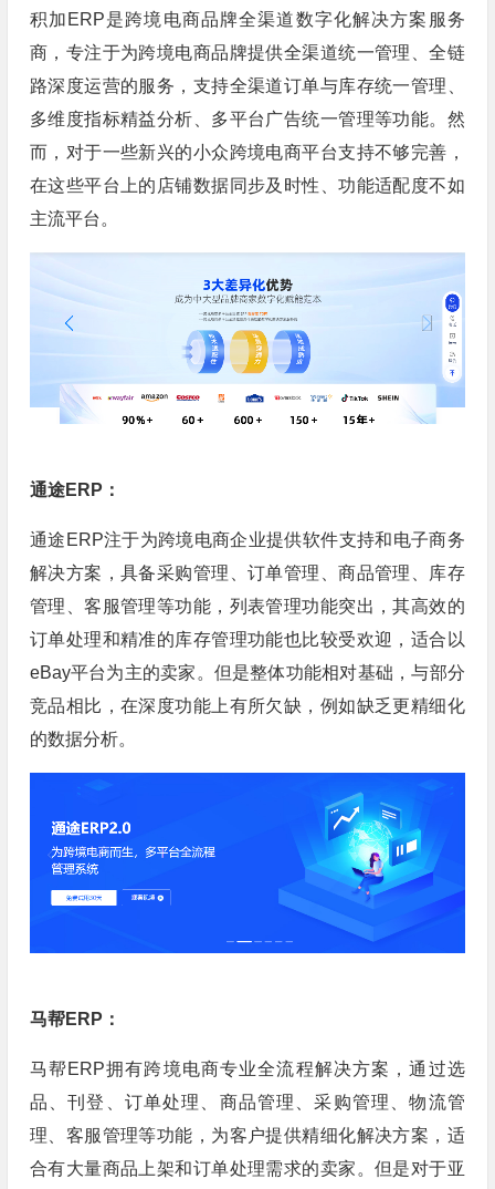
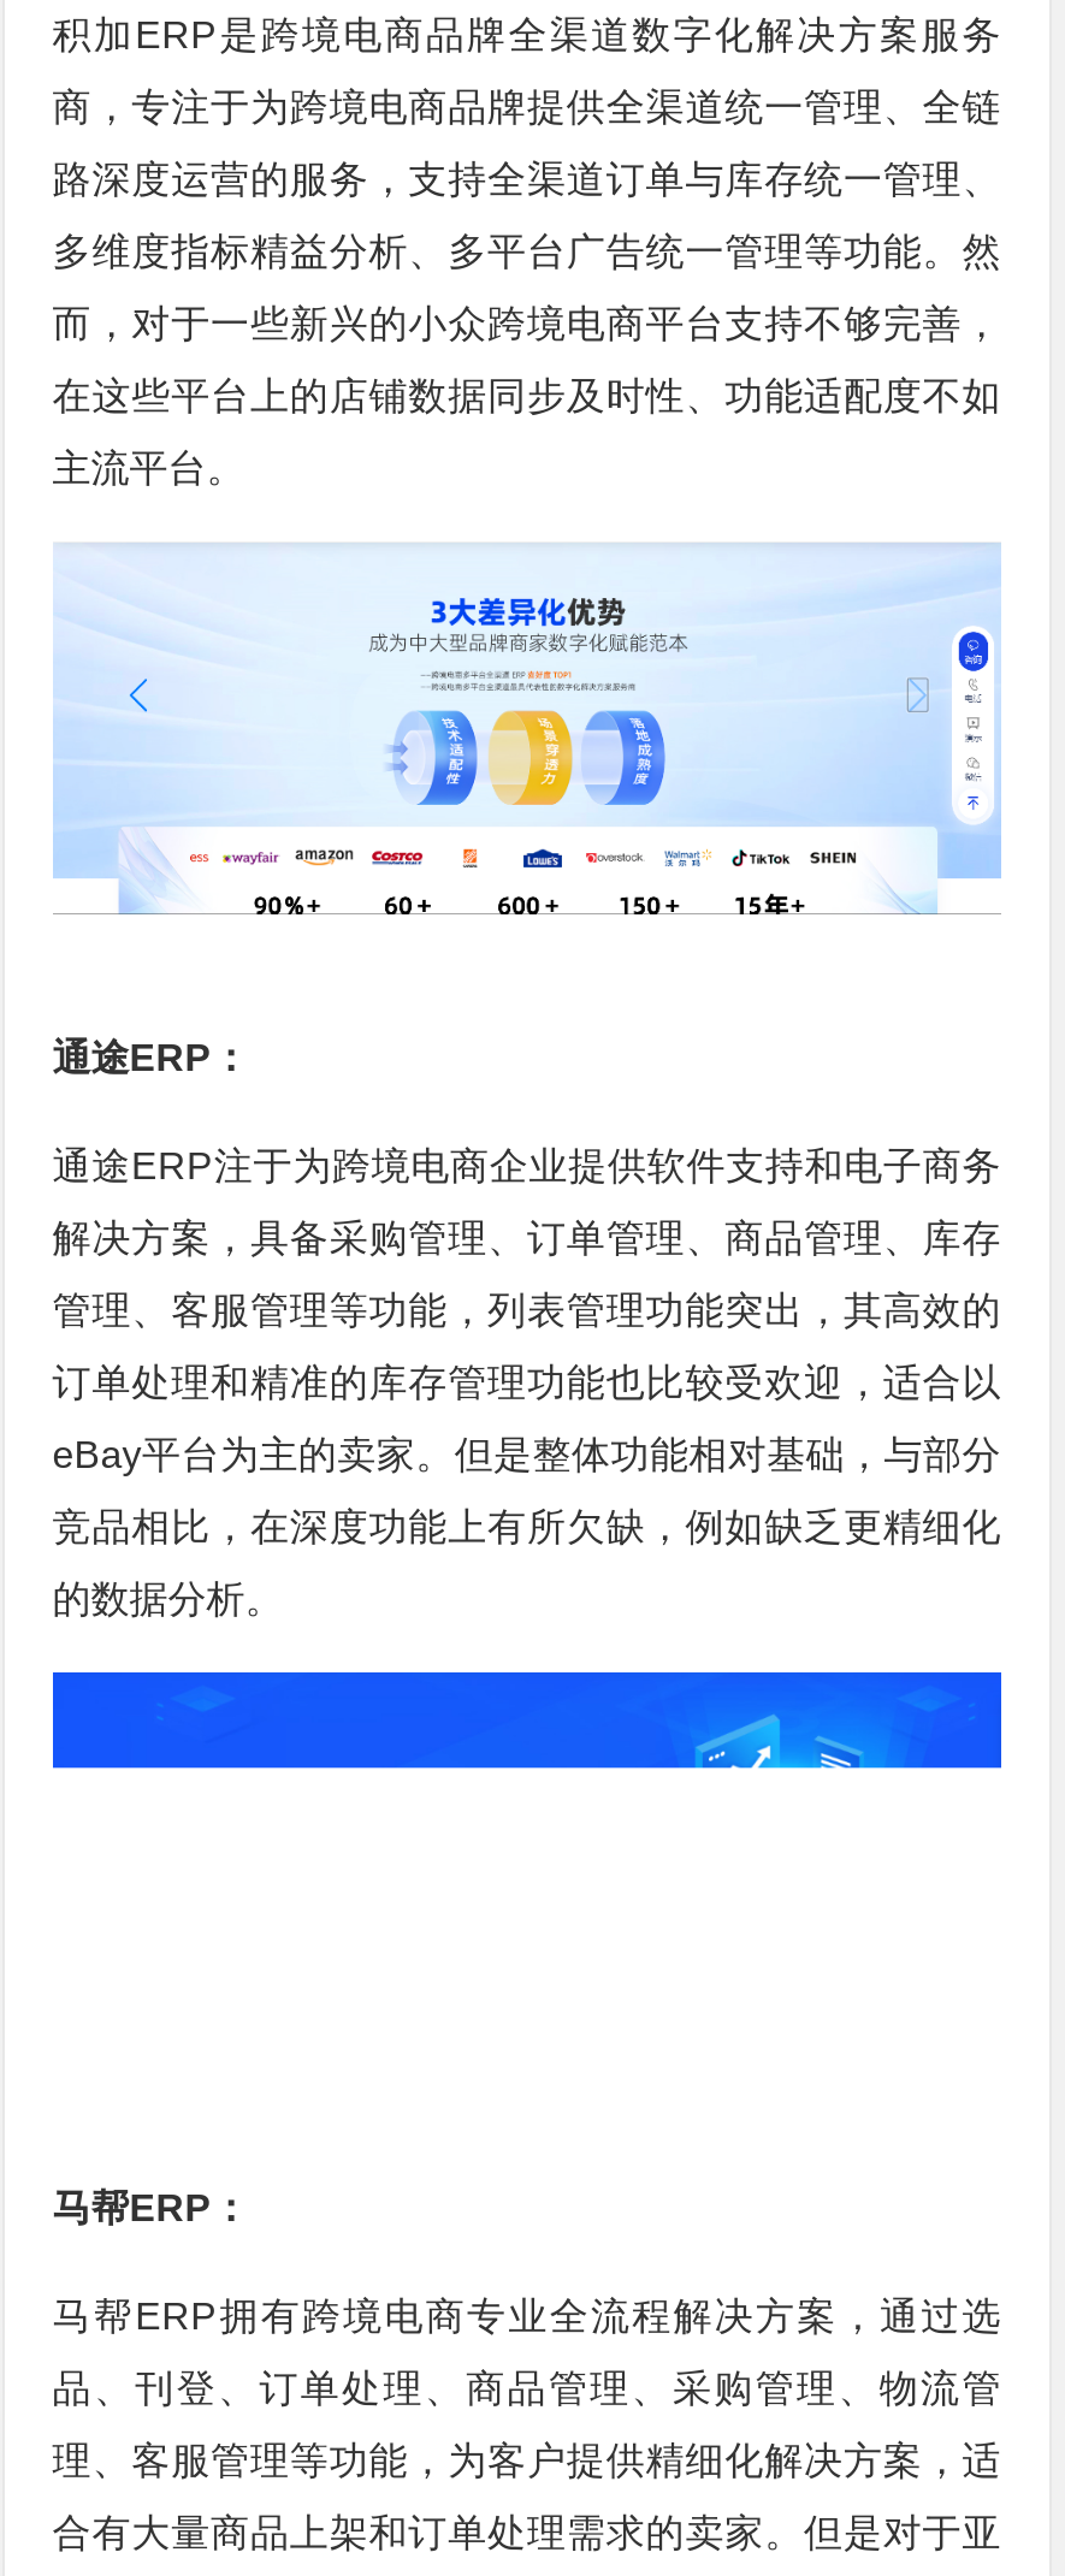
[29,816,466,954] [image] -> none

